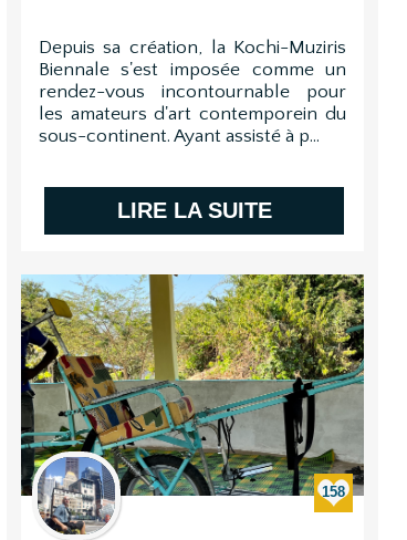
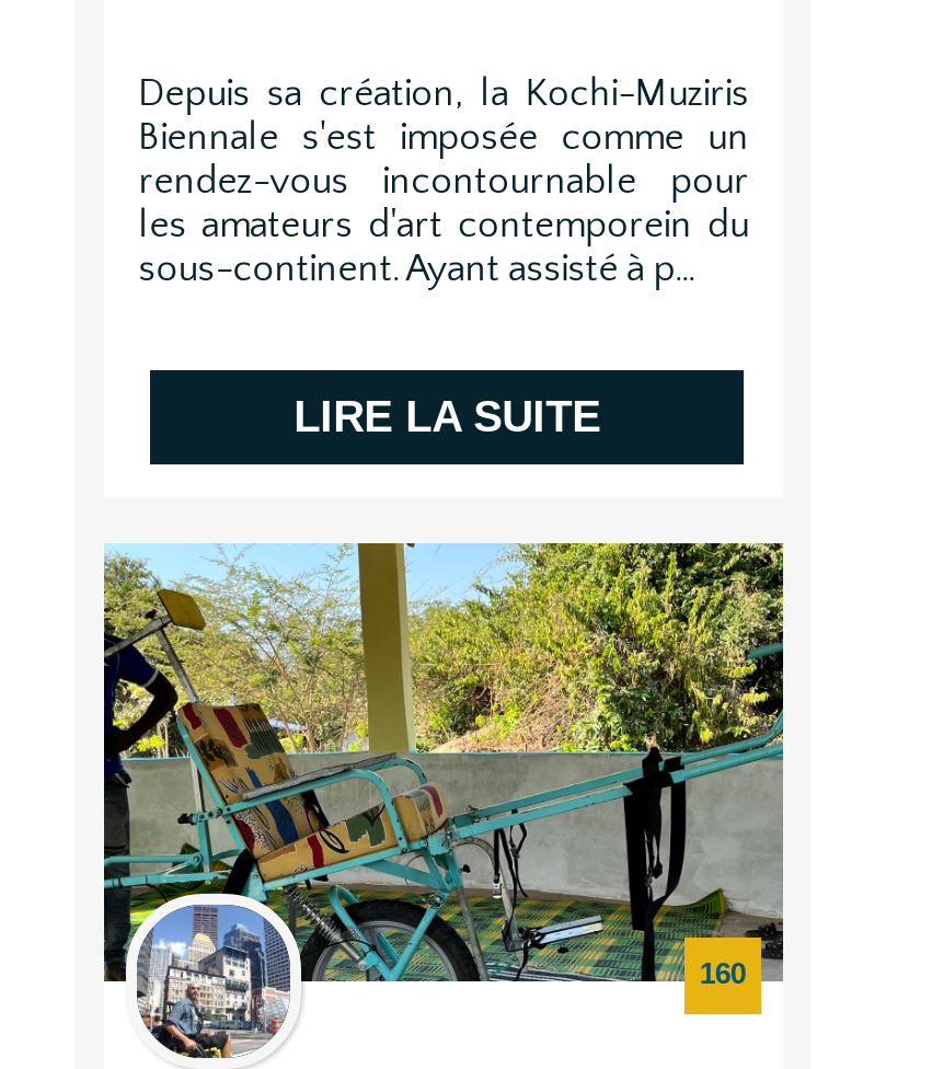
[322,484,345,500] 158 -> [699,957,745,990] 160

